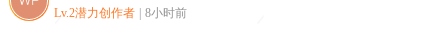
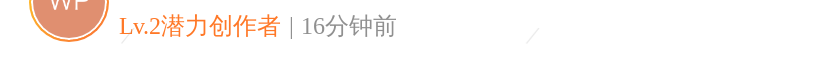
[54,6,187,20] Lv.2潜力创作者 8小时前 -> [119,13,397,41] Lv.2潜力创作者 16分钟前

